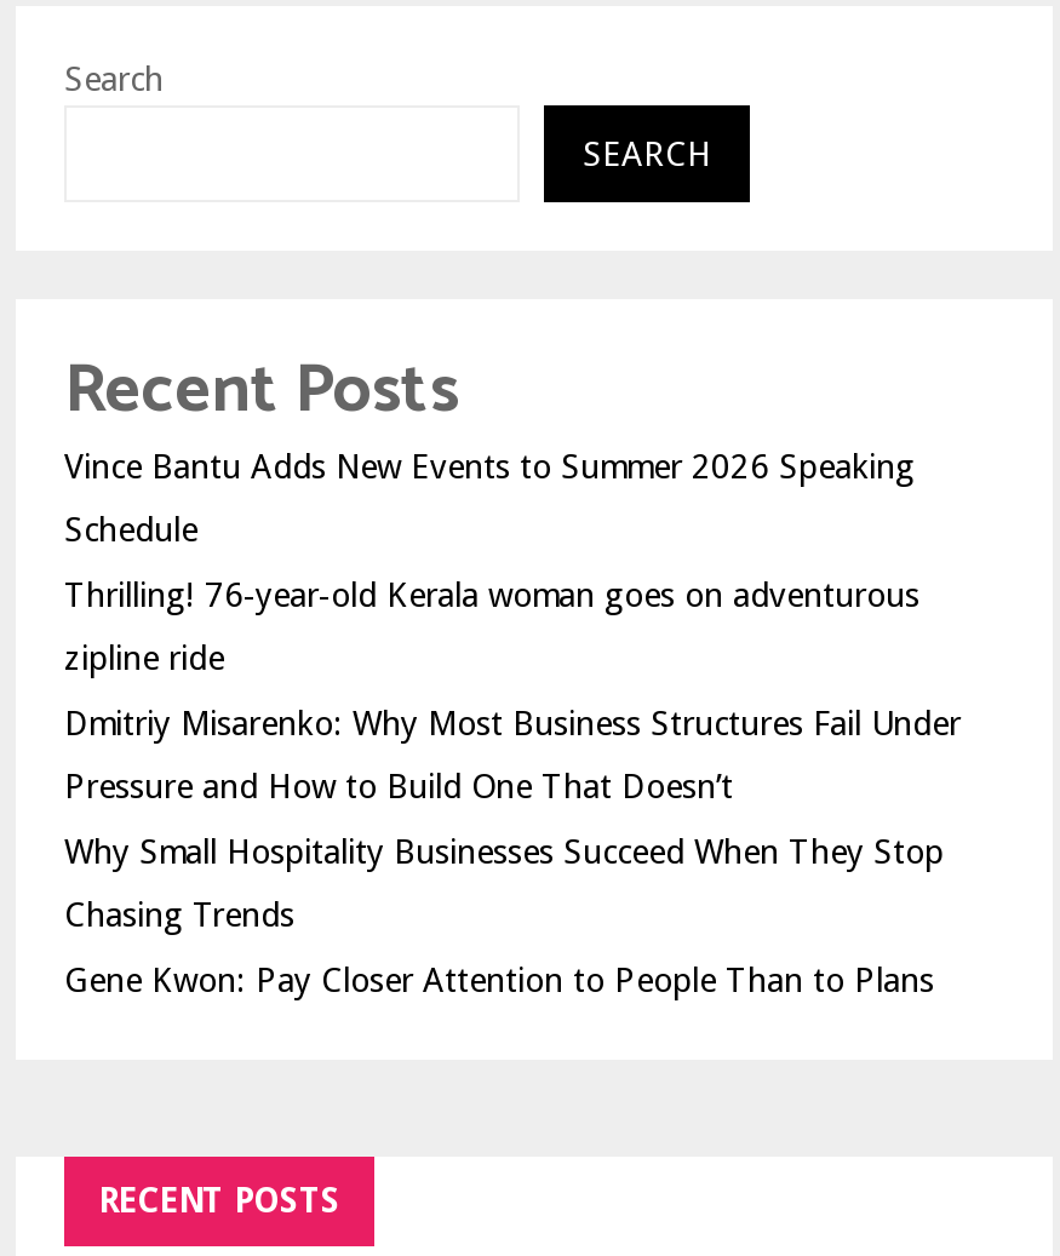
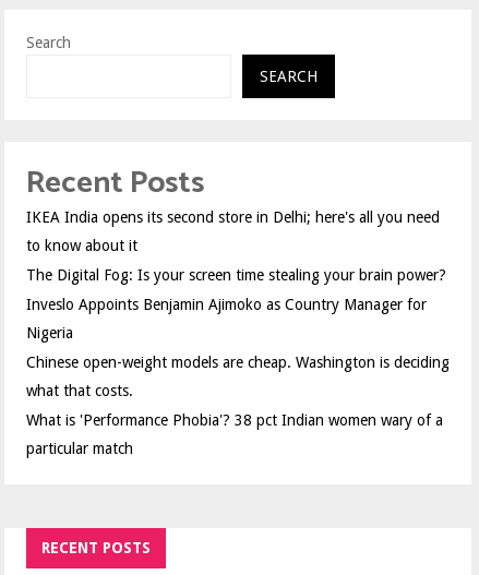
[64,446,915,485] Vince Bantu Adds New Events to Summer 2026 Speaking -> [26,208,440,226] IKEA India opens its second store in Delhi; here's all you need
[64,509,197,548] Schedule -> [26,237,137,254] to know about it
[64,575,919,614] Thrilling! 76-year-old Kerala woman goes on adventurous -> [26,266,446,283] The Digital Fog: Is your screen time stealing your brain power?
[64,638,224,677] zipline ride -> [26,295,427,313] Inveslo Appoints Benjamin Ajimoko as Country Manager for
[64,703,961,742] Dmitriy Misarenko: Why Most Business Structures Fail Under -> [26,324,73,341] Nigeria
[64,766,733,805] Pressure and How to Build One That Doesn’t -> [26,353,450,371] Chinese open-weight models are cheap. Washington is deciding
[64,832,944,870] Why Small Hospitality Businesses Succeed When They Stop -> [26,382,133,399] what that costs.
[64,895,294,933] Chasing Trends -> [26,411,443,429] What is 'Performance Phobia'? 38 pct Indian women wary of a
[64,960,934,999] Gene Kwon: Pay Closer Attention to People Than to Plans -> [26,439,133,457] particular match

